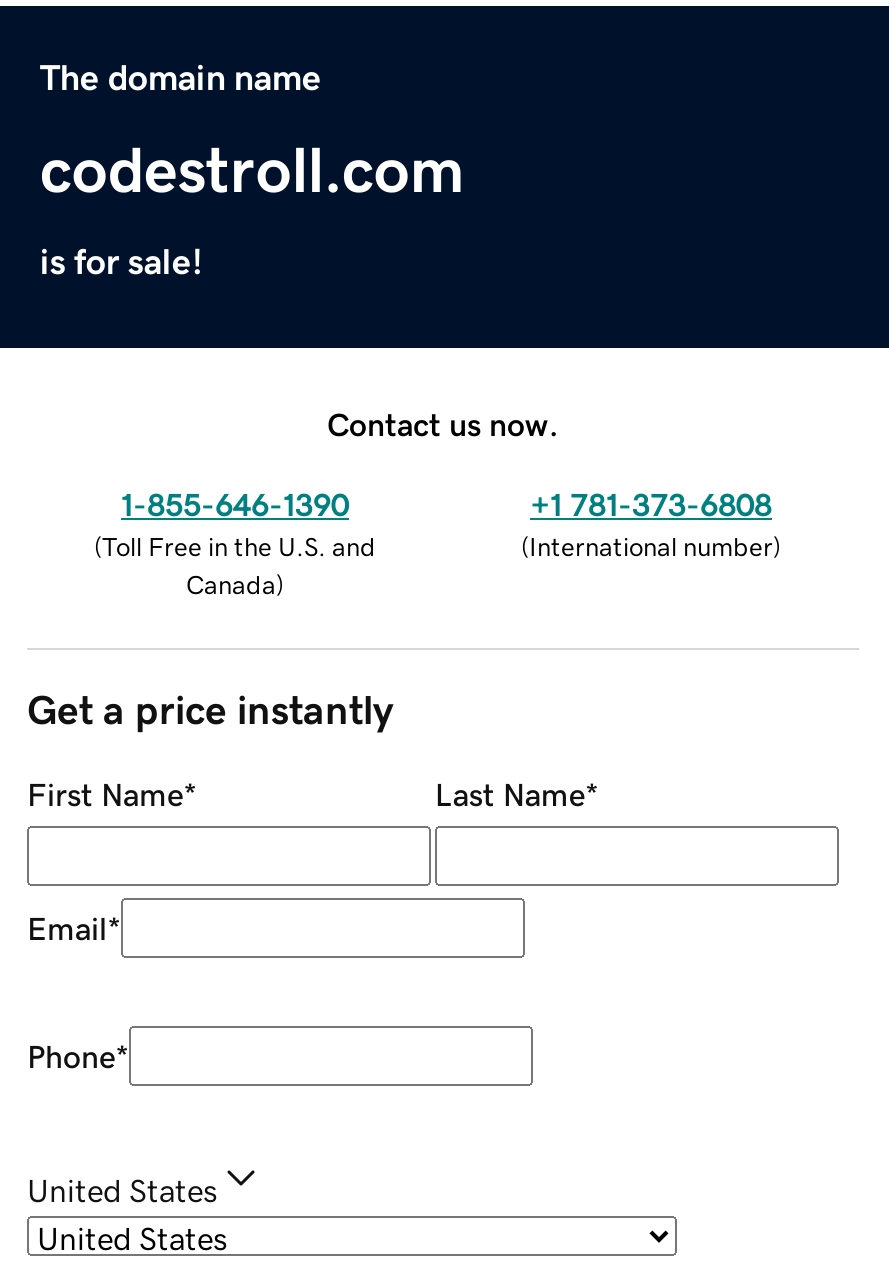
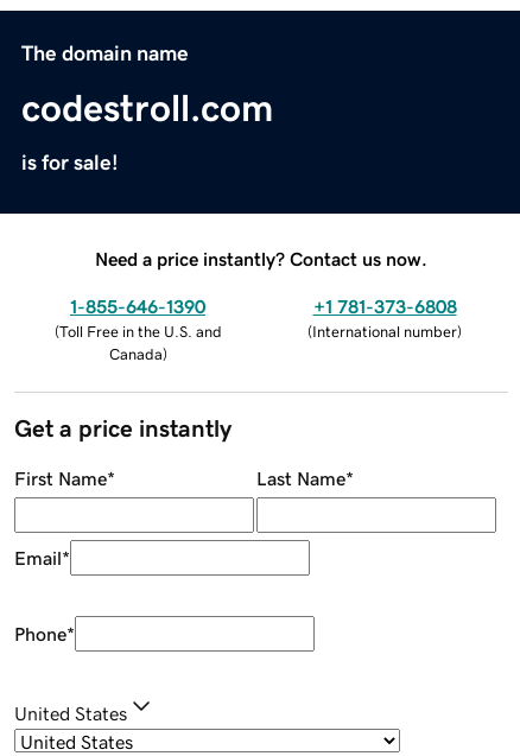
[327,407,559,439] Contact us now. -> [95,249,427,268] Need a price instantly? Contact us now.

